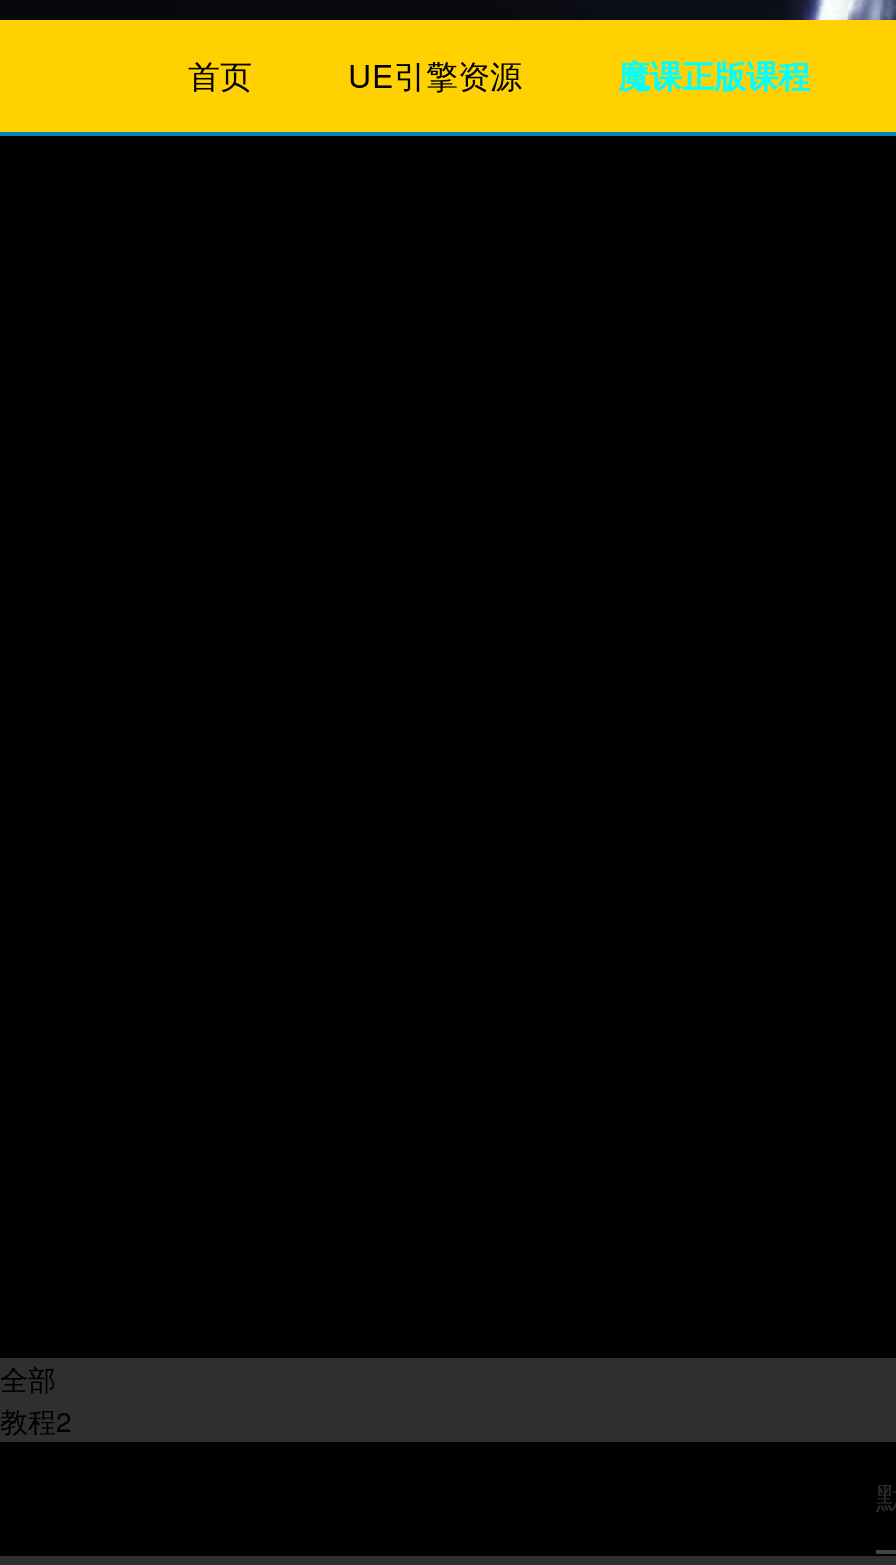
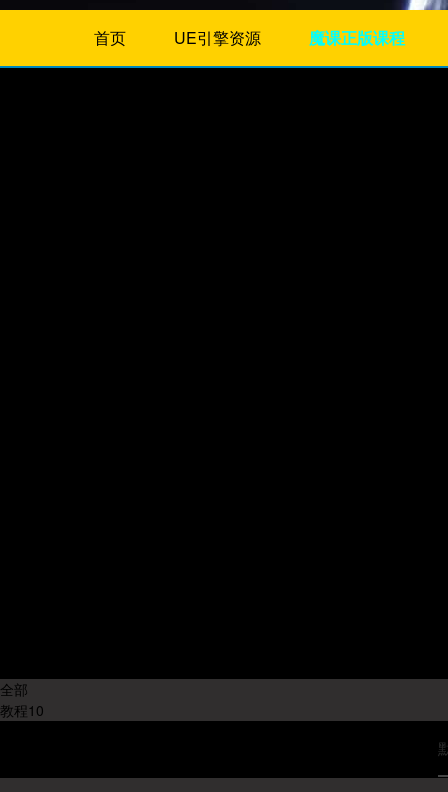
[0,1400,72,1440] 教程2 -> [0,700,44,720] 教程10

